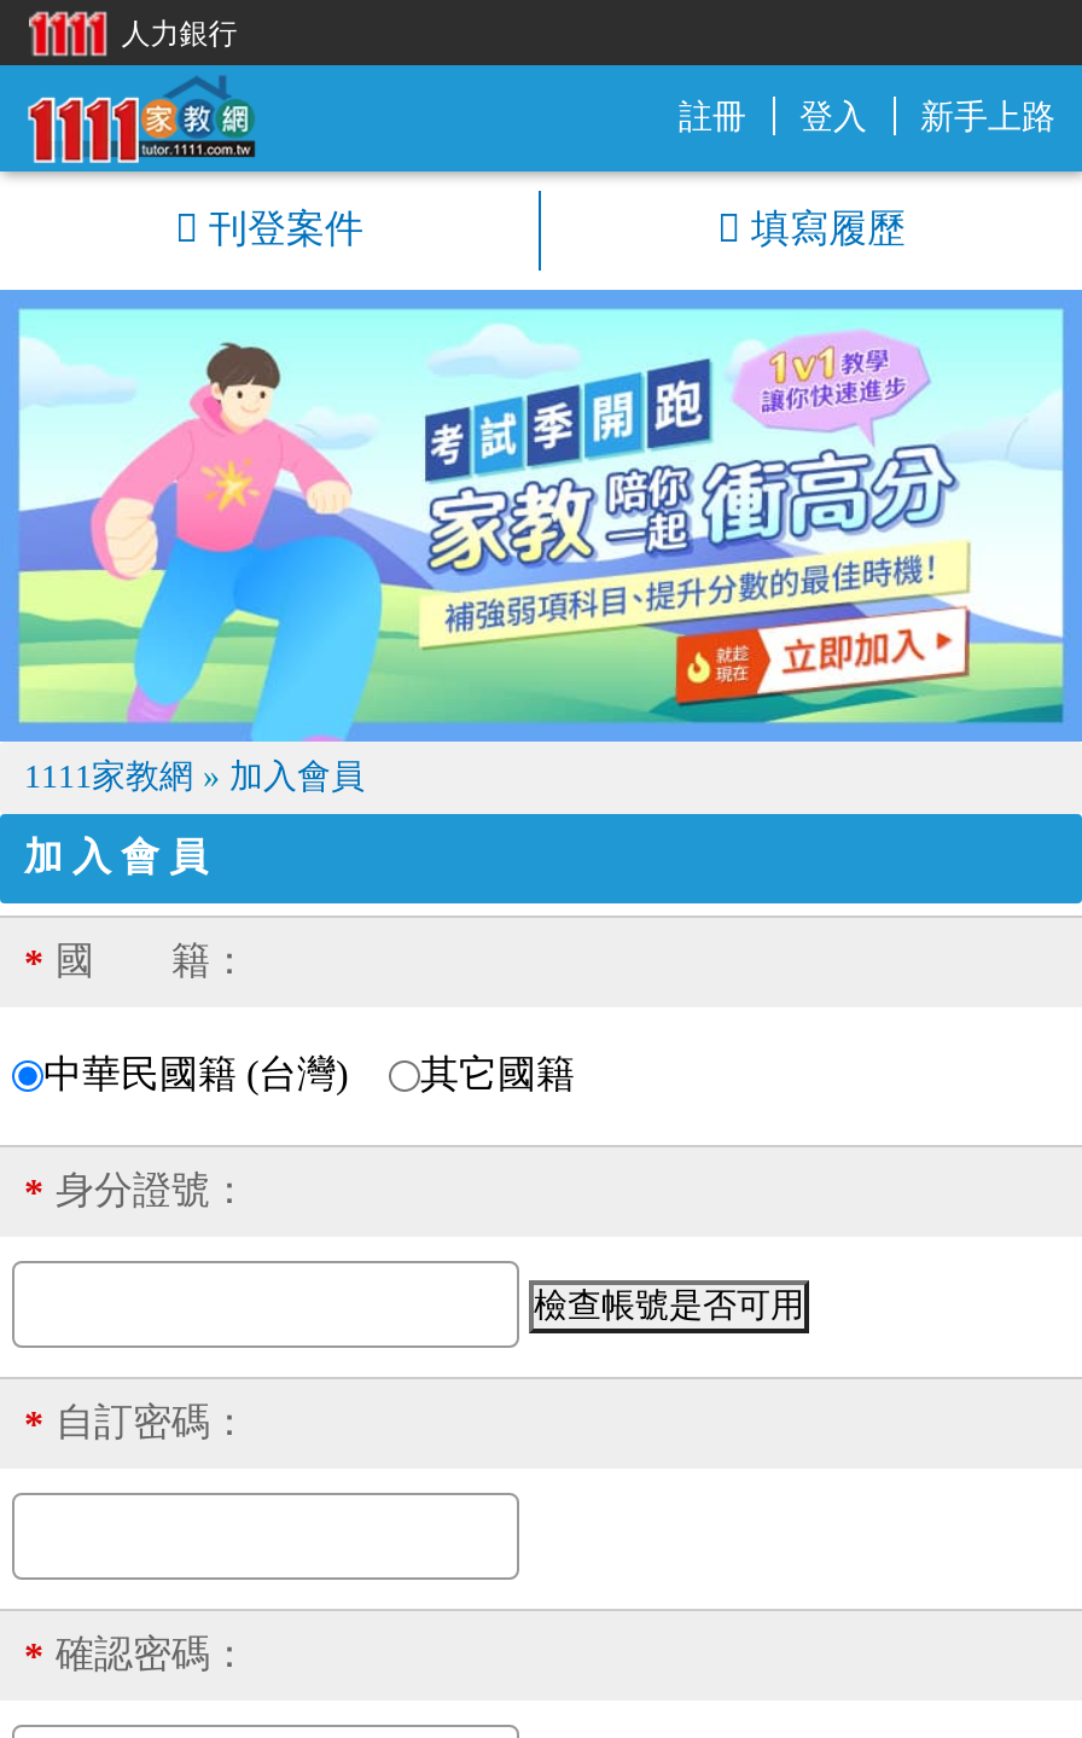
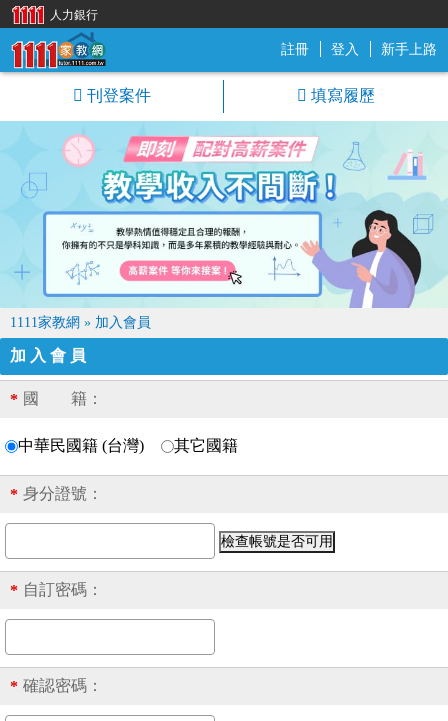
[7,290,1075,744] [image] -> [3,122,445,308] [image]

